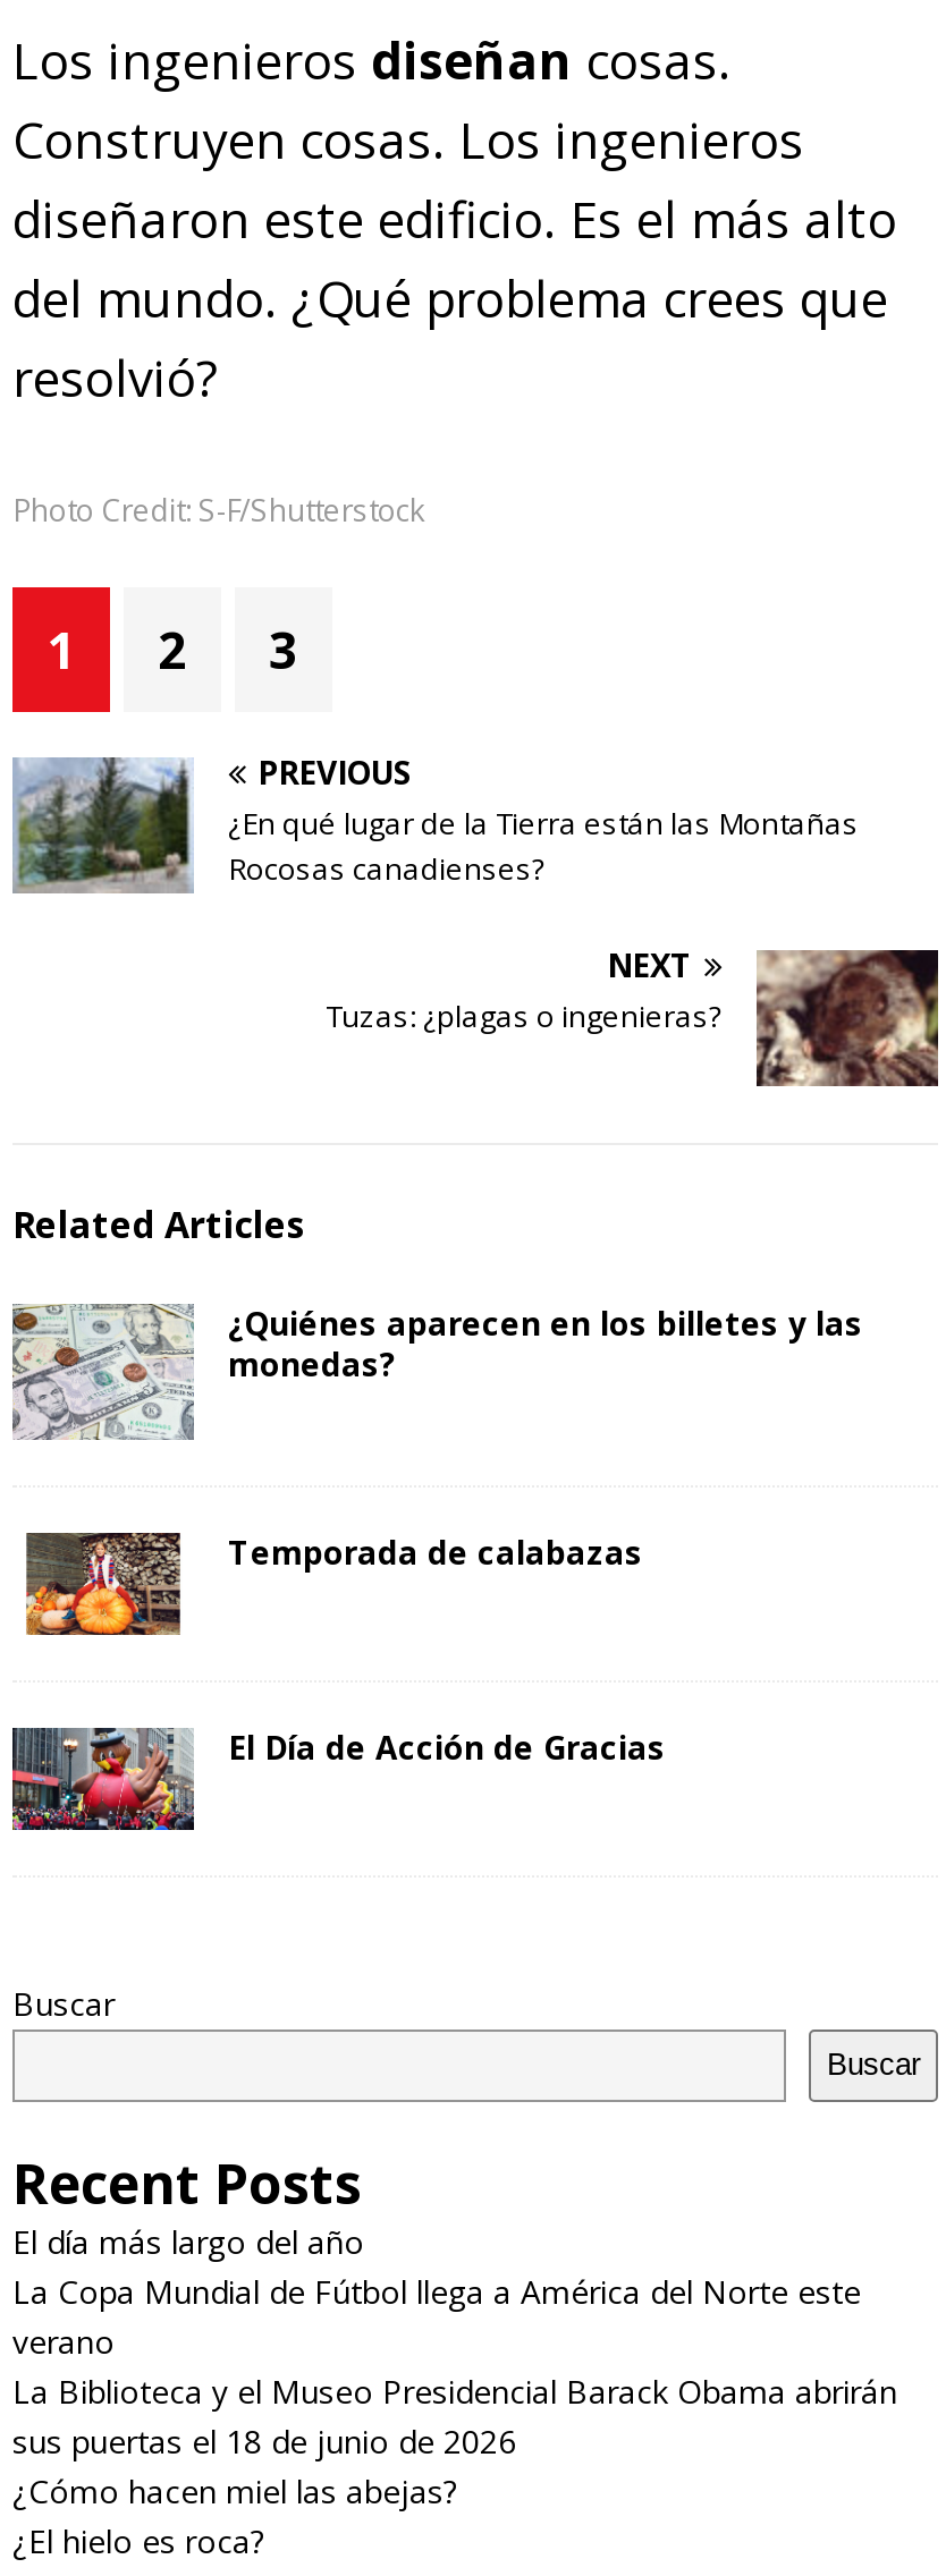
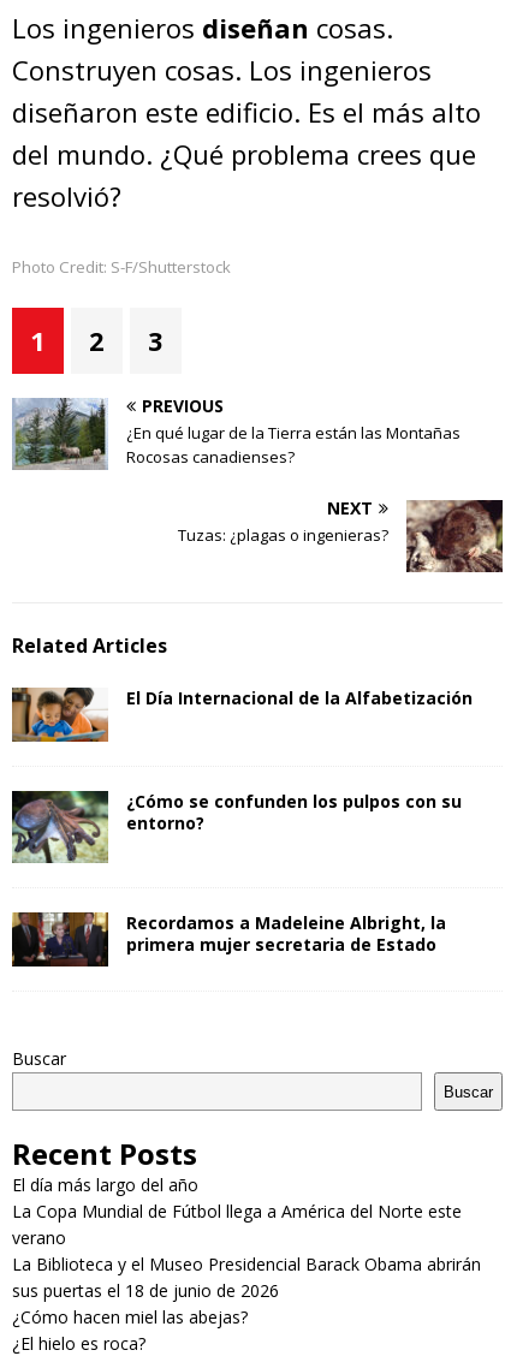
[10,1301,863,1441] [image] | ¿Quiénes aparecen en los billetes y las | monedas? -> [12,686,473,760] [image] | El Día Internacional de la Alfabetización
[12,1498,643,1638] [image] | Temporada de calabazas -> [11,790,462,864] [image] | ¿Cómo se confunden los pulpos con su | entorno?
[10,1726,666,1833] [image] | El Día de Acción de Gracias -> [11,911,446,968] [image] | Recordamos a Madeleine Albright, la | primera mujer secretaria de Estado

